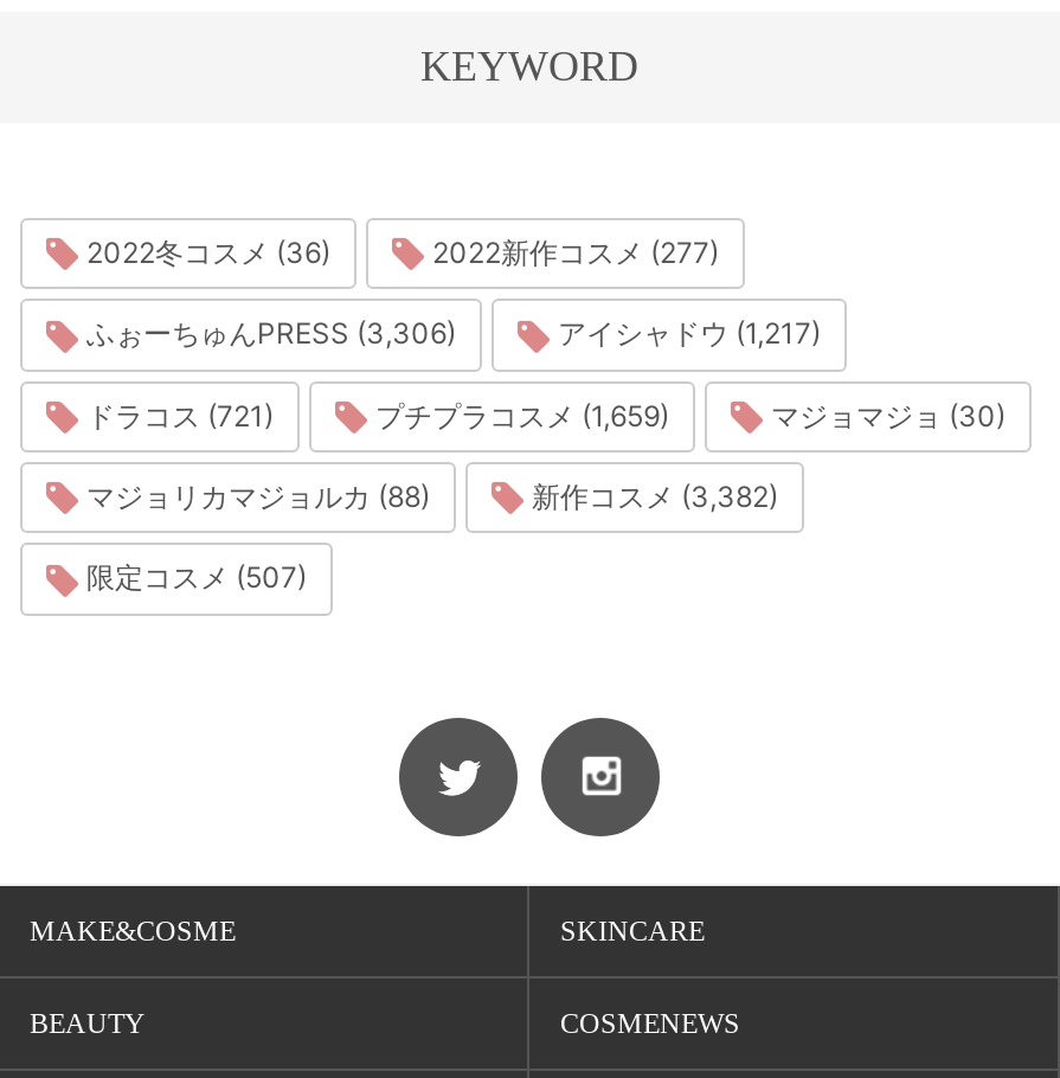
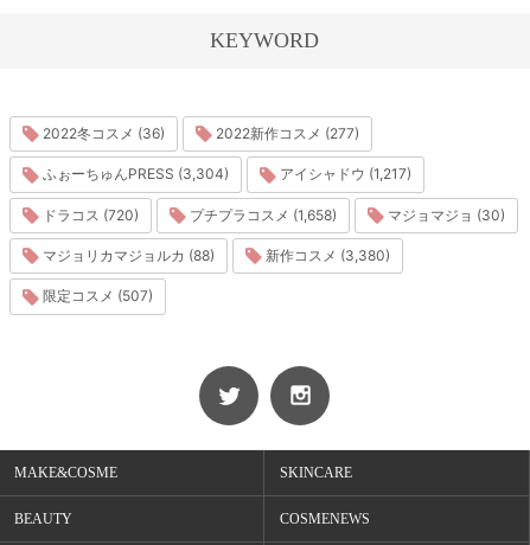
[79,316,456,351] ふぉーちゅんPRESS (3,306) -> [39,165,229,183] ふぉーちゅんPRESS (3,304)
[79,397,274,433] ドラコス (721) -> [39,206,139,224] ドラコス (720)
[368,397,669,433] プチプラコスメ (1,659) -> [186,206,337,224] プチプラコスメ (1,658)
[525,479,778,514] 新作コスメ (3,382) -> [262,247,390,264] 新作コスメ (3,380)

